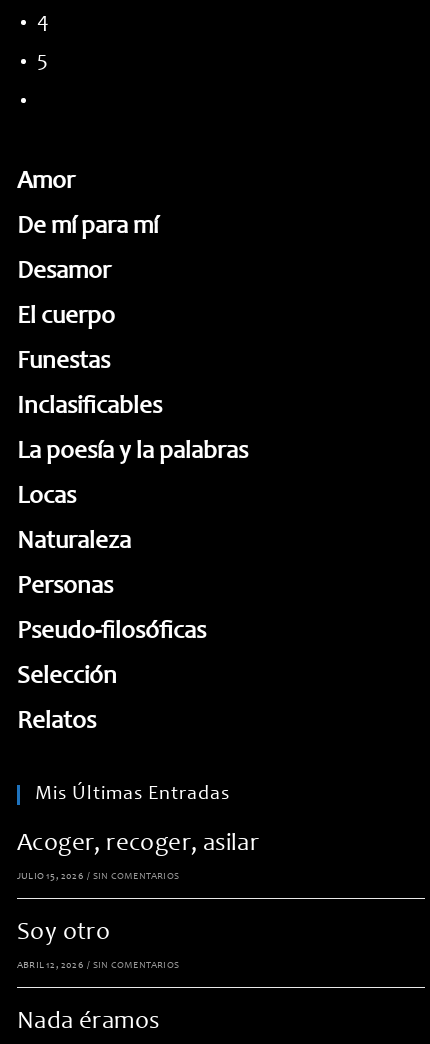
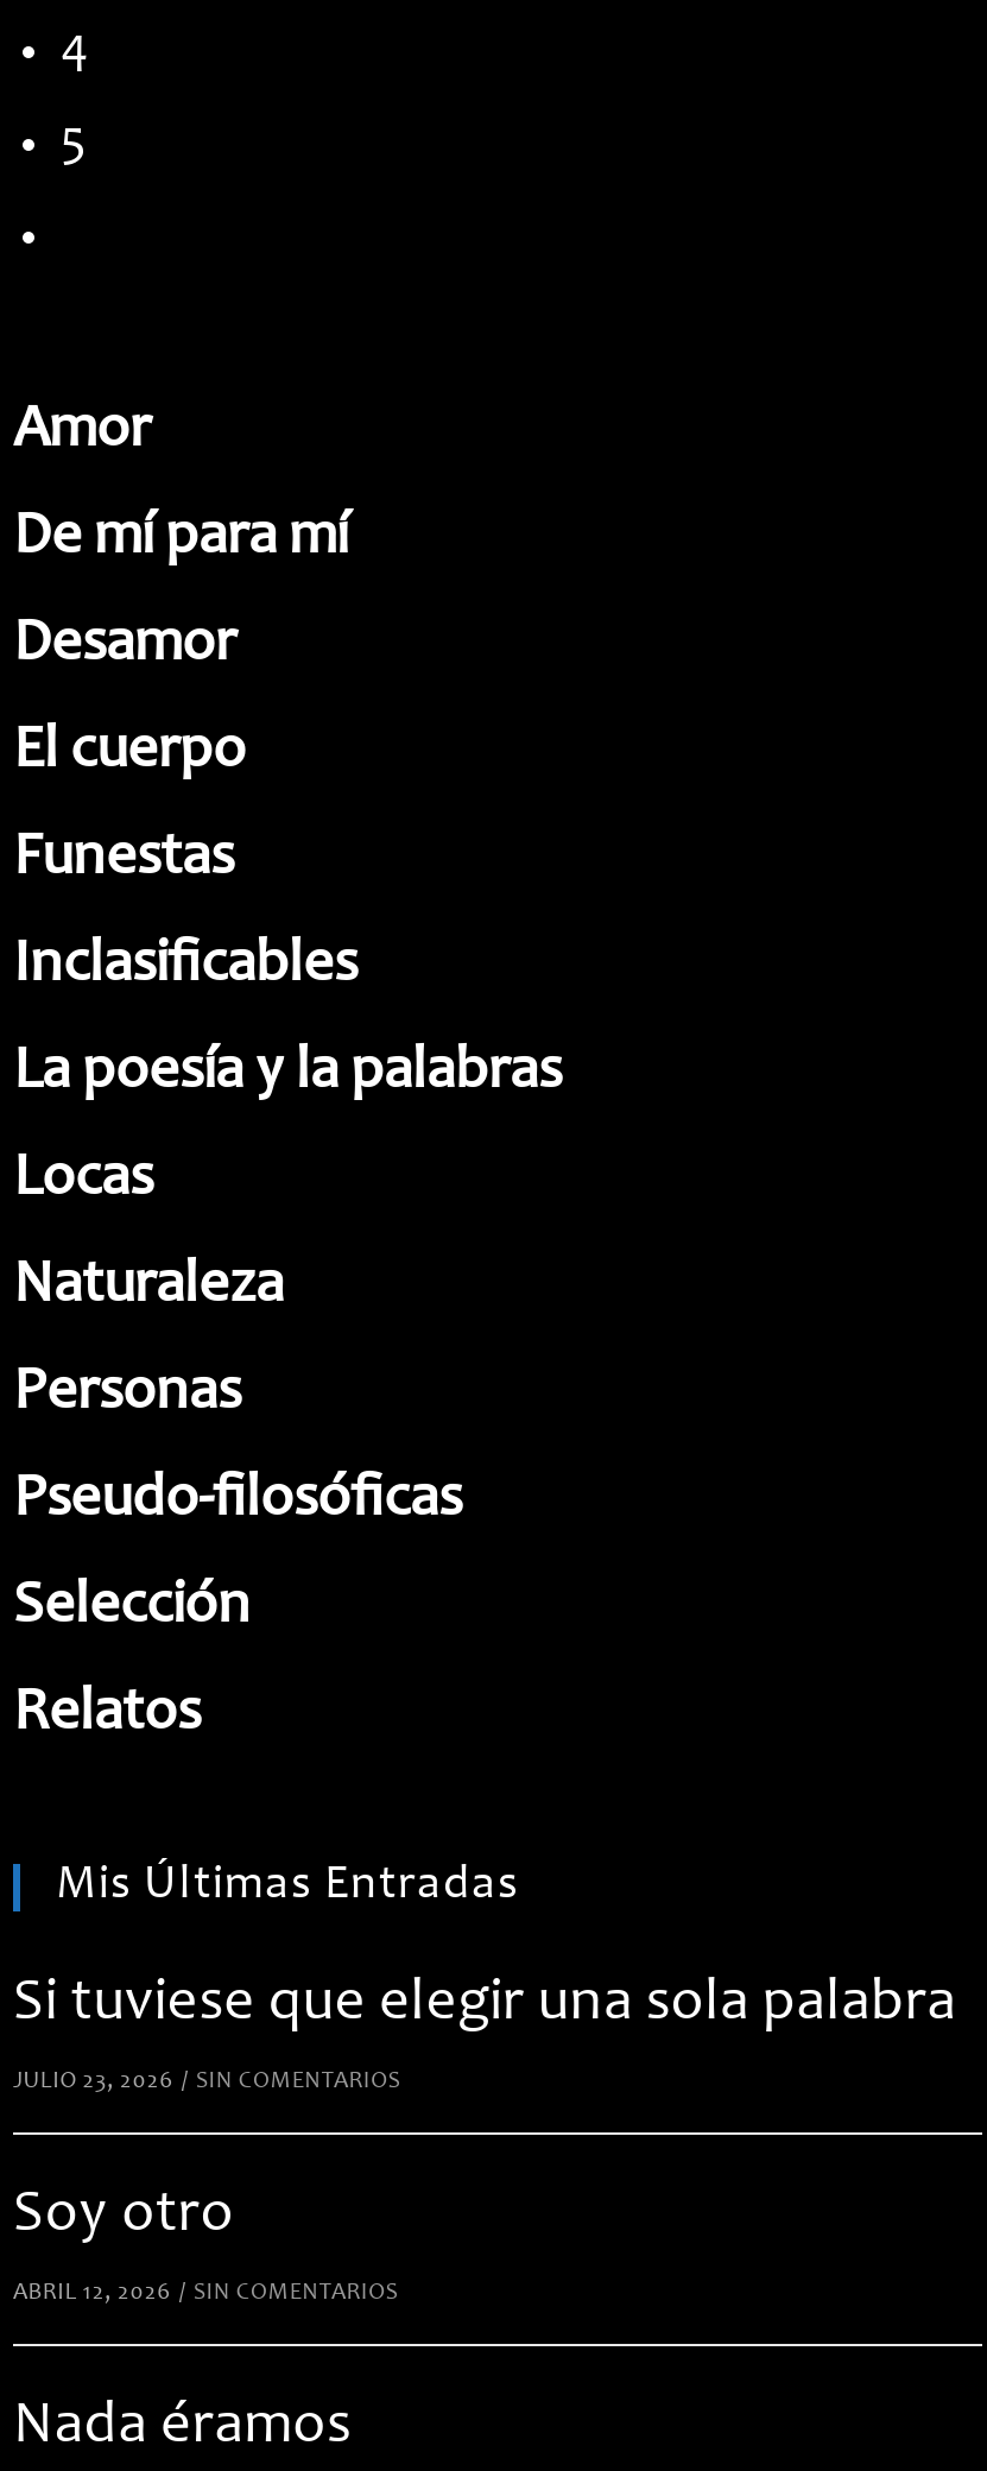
[17,832,259,857] Acoger, recoger, asilar -> [13,1976,957,2035] Si tuviese que elegir una sola palabra
[17,872,179,882] JULIO 15, 2026 / SIN COMENTARIOS -> [13,2071,400,2094] JULIO 23, 2026 / SIN COMENTARIOS

